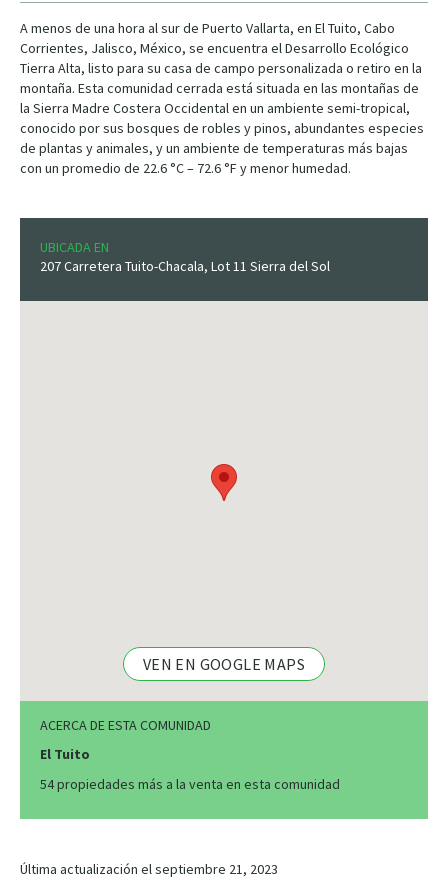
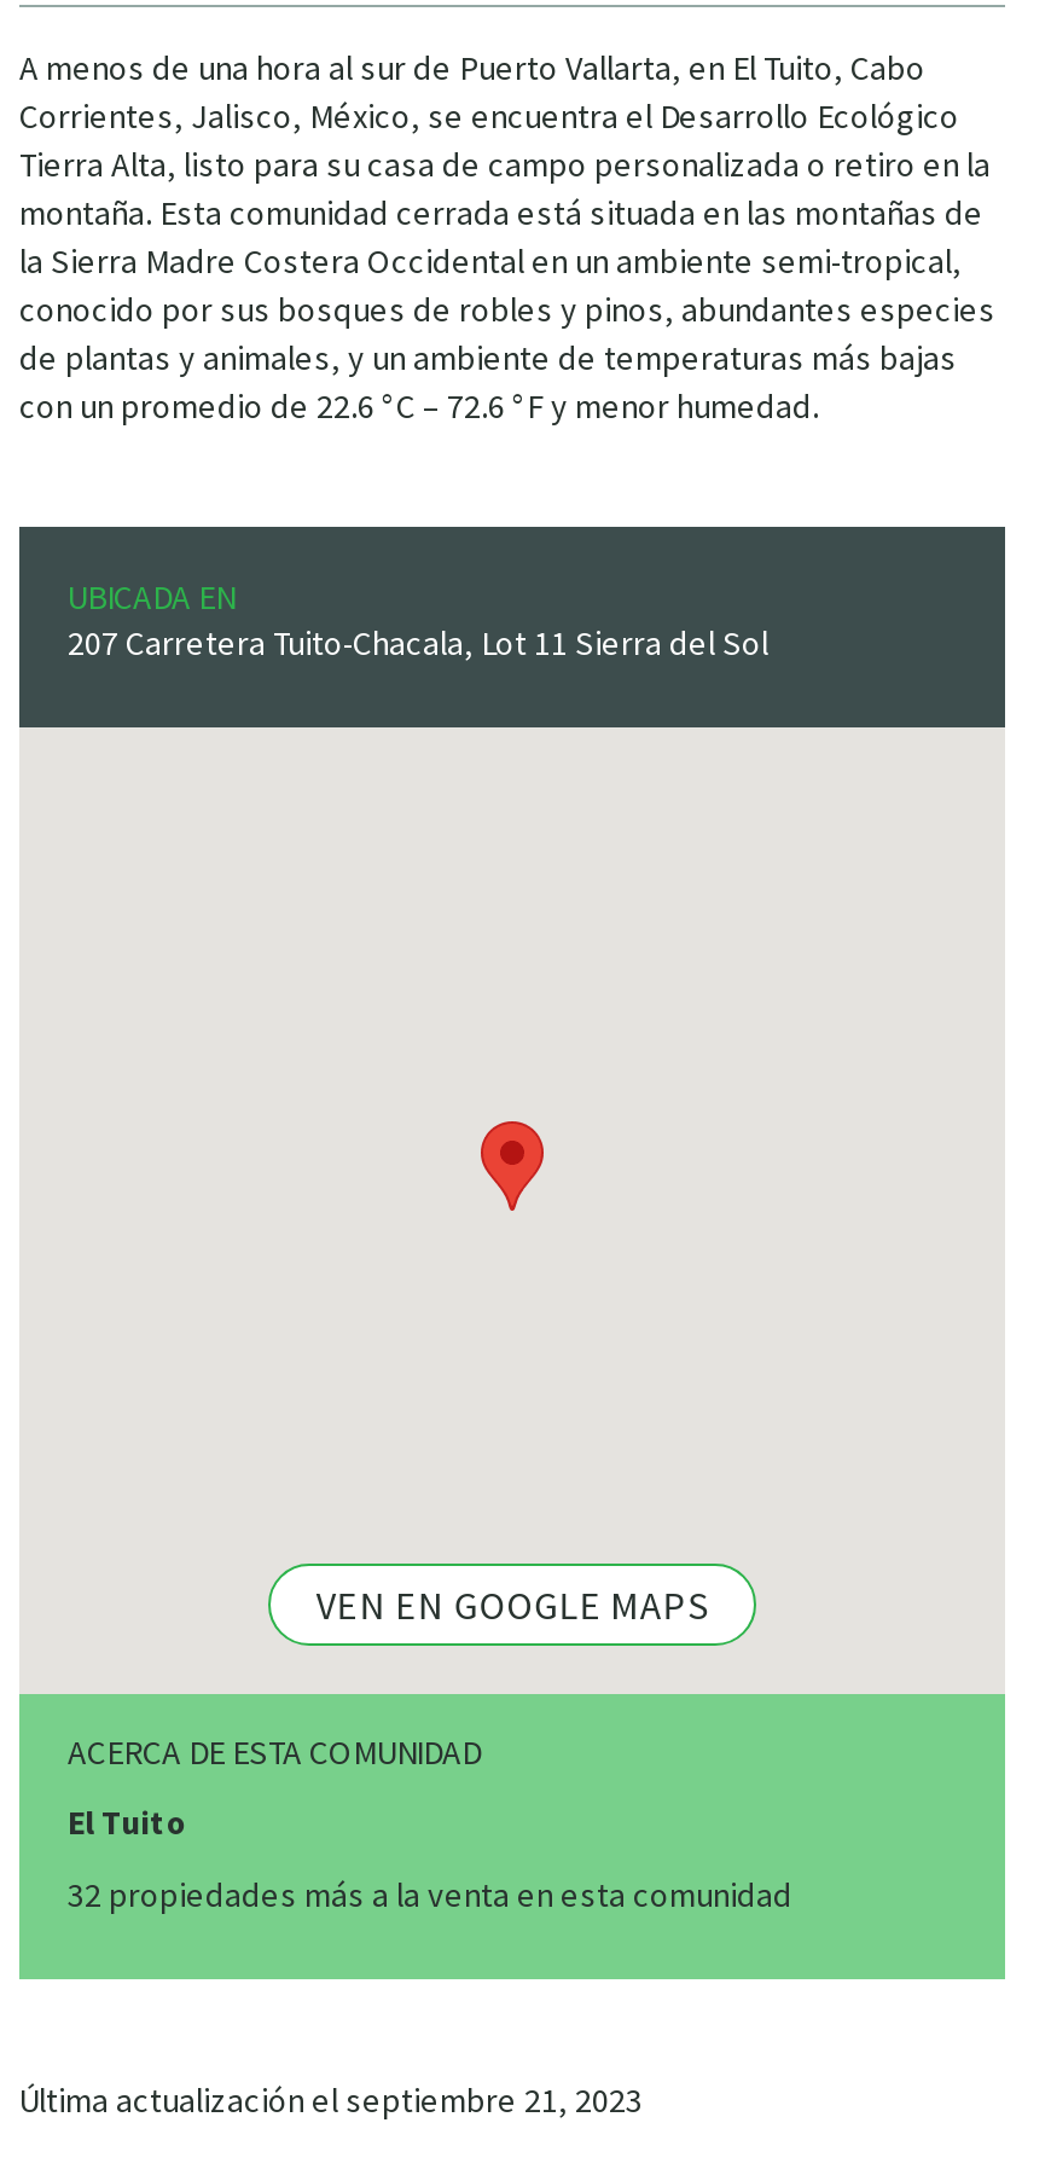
[40,775,340,793] 54 propiedades más a la venta en esta comunidad -> [68,1873,792,1916] 32 propiedades más a la venta en esta comunidad

